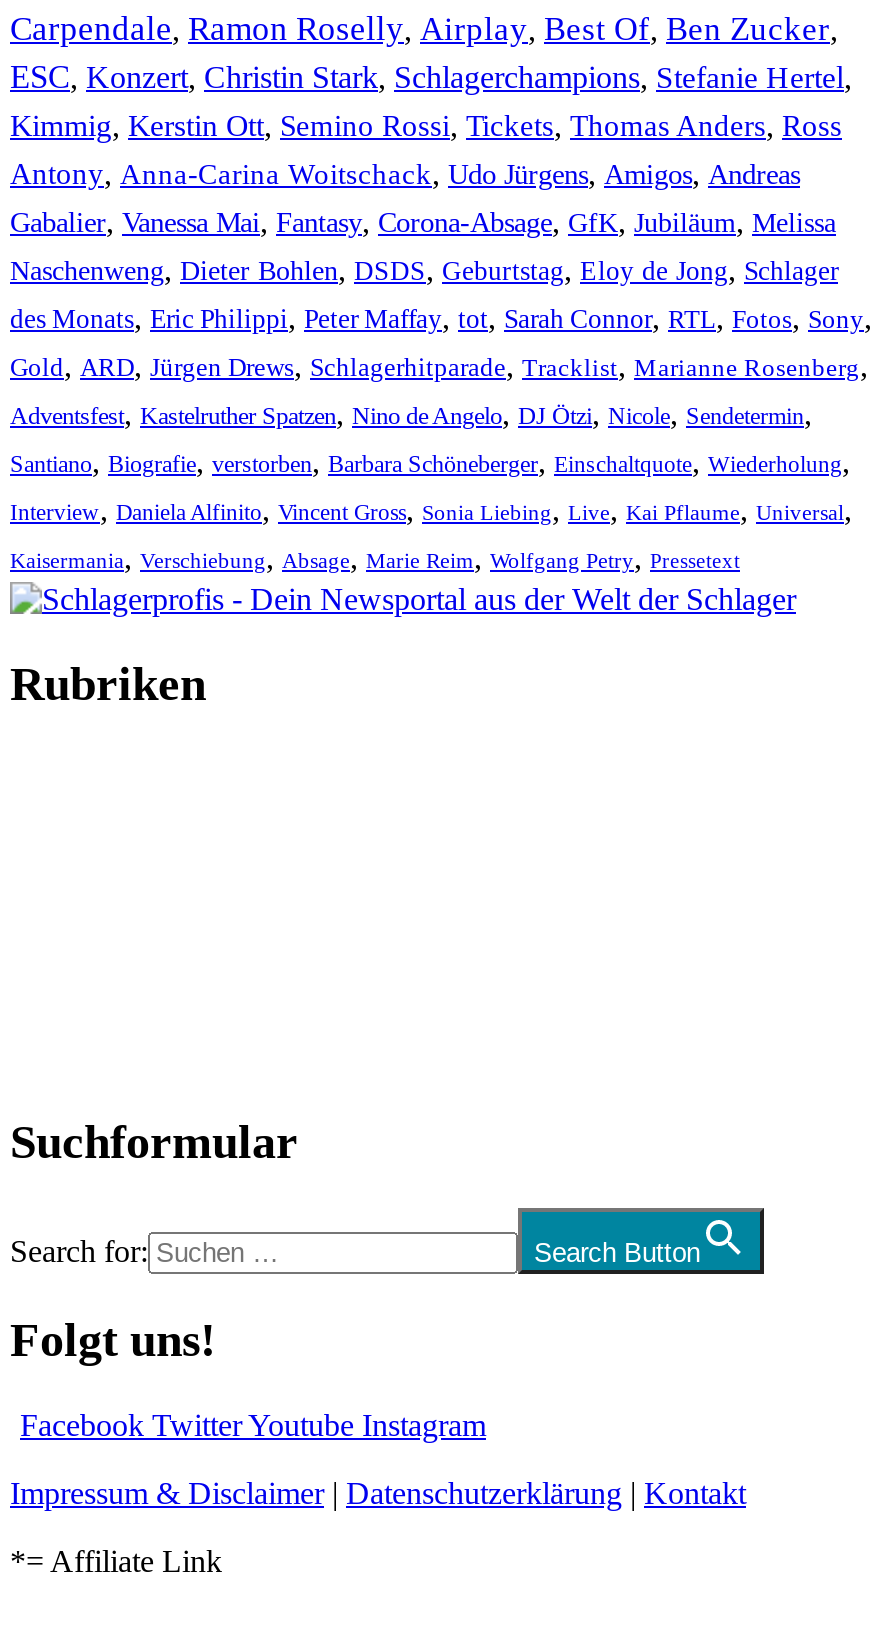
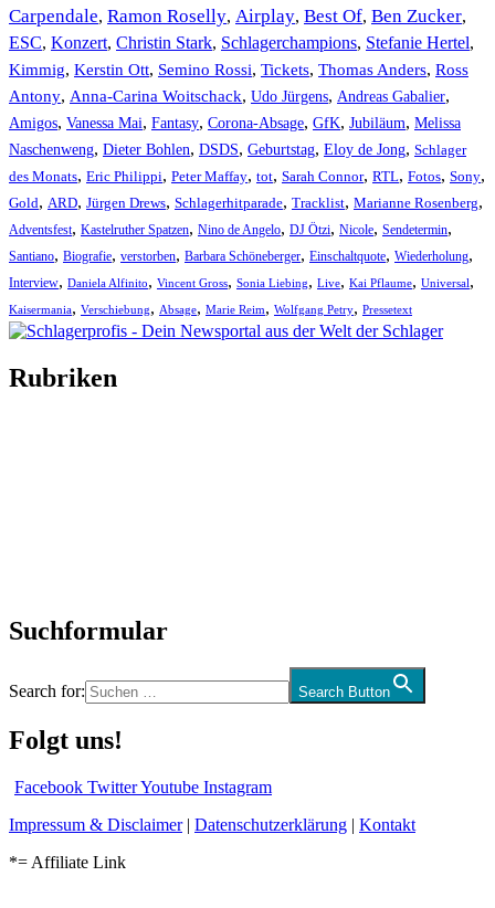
[10,156,800,190] Antony, Anna-Carina Woitschack, Udo Jürgens, Amigos, Andreas -> [9,86,450,105] Antony, Anna-Carina Woitschack, Udo Jürgens, Andreas Gabalier,
[10,204,836,238] Gabalier, Vanessa Mai, Fantasy, Corona-Absage, GfK, Jubiläum, Melissa -> [9,112,461,131] Amigos, Vanessa Mai, Fantasy, Corona-Absage, GfK, Jubiläum, Melissa

